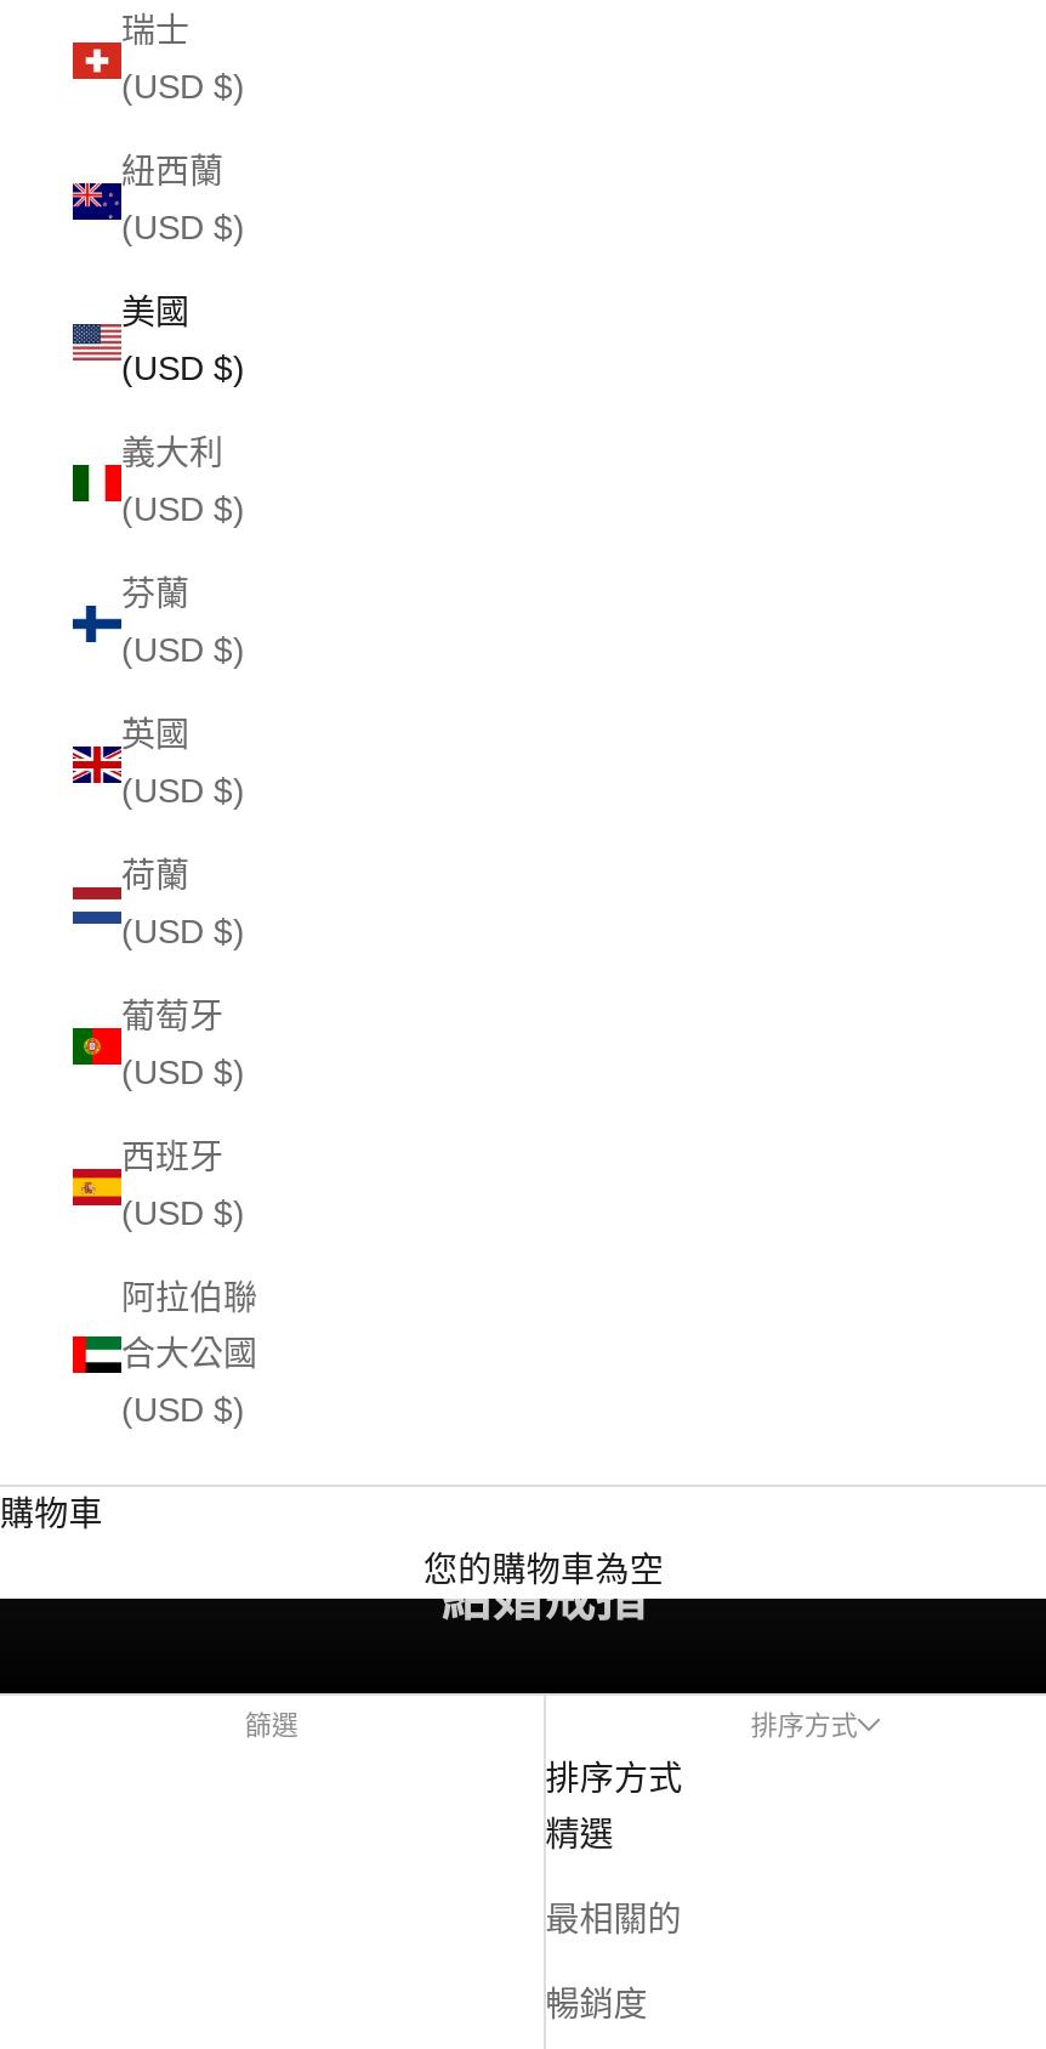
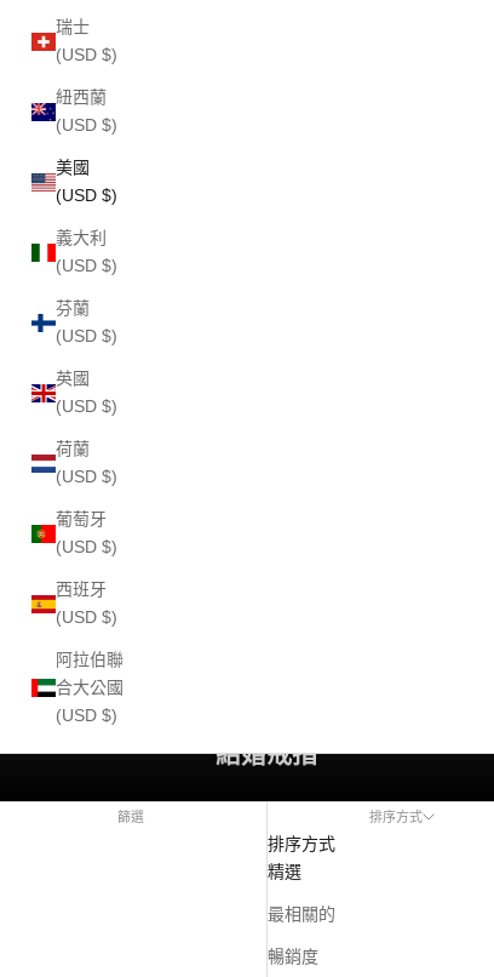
[0,1494,664,1589] 購物車 | 您的購物車為空 -> none

